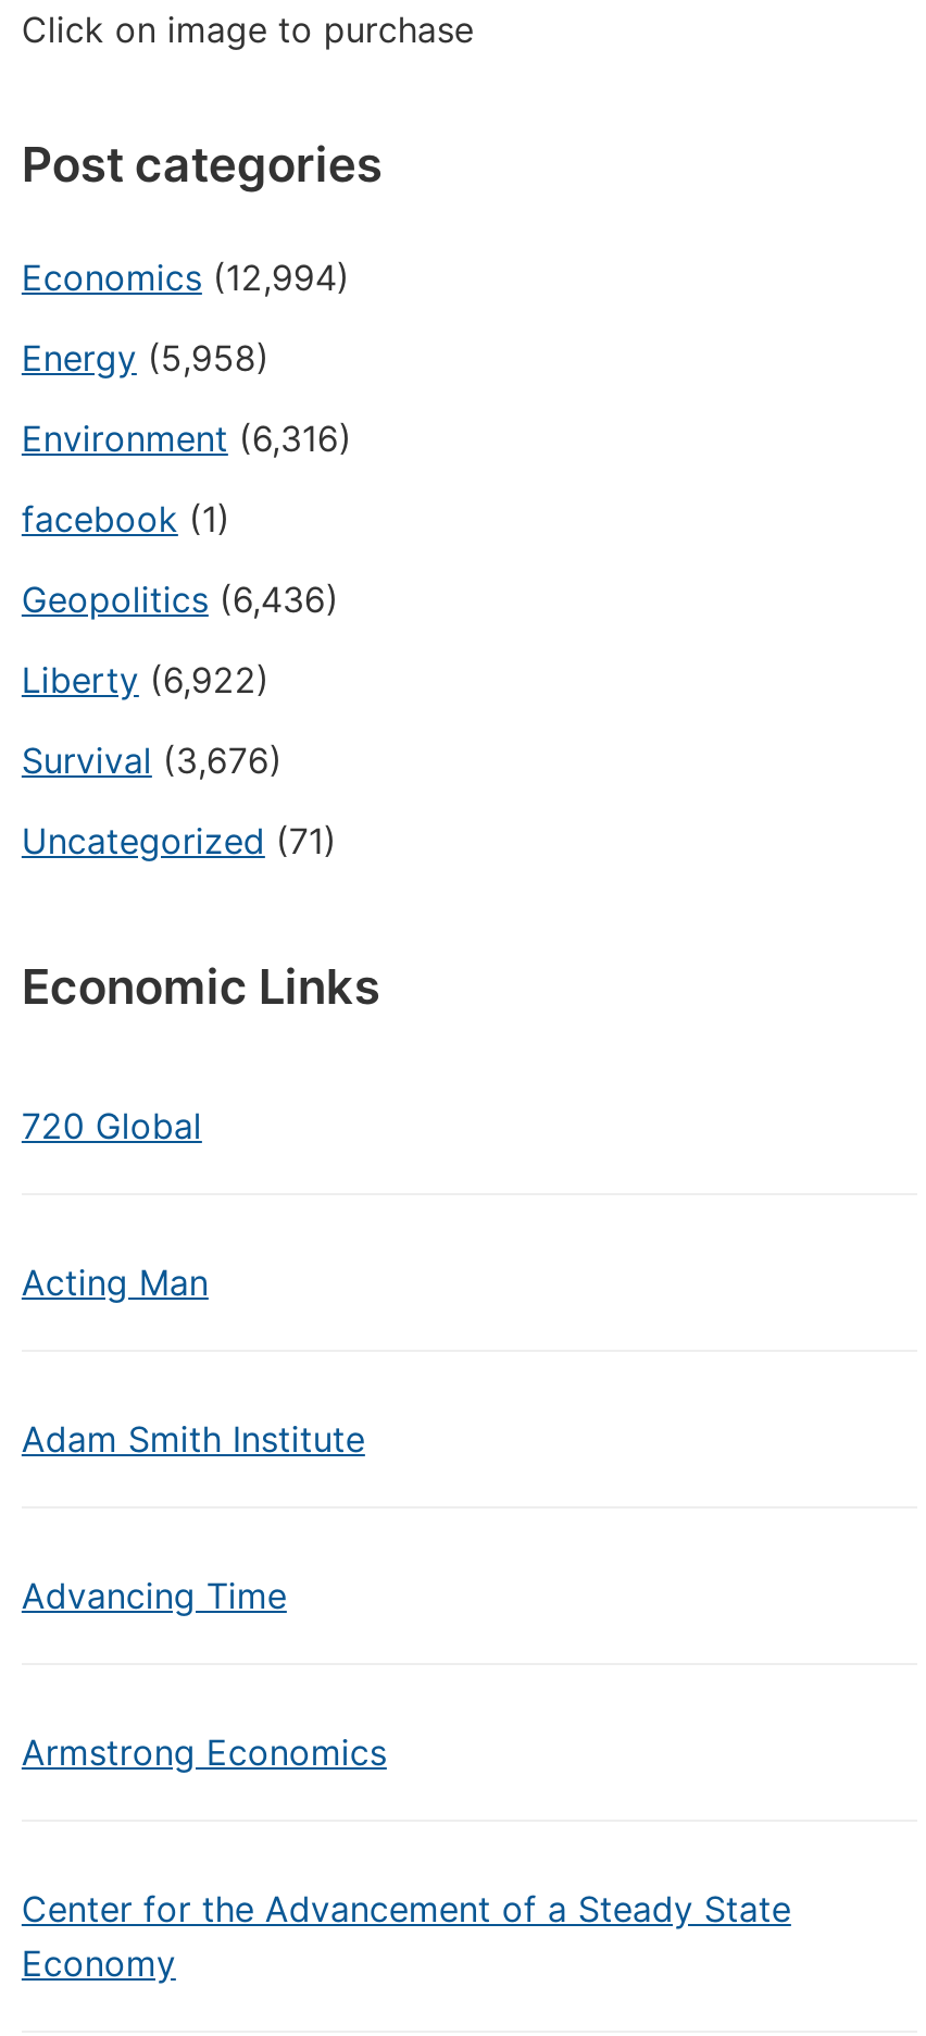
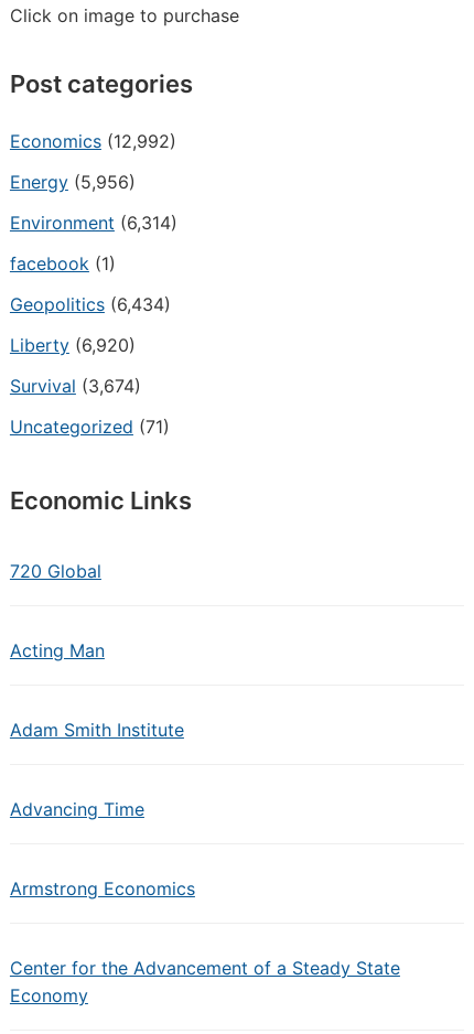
[22,257,350,300] Economics (12,994) -> [10,130,176,152] Economics (12,992)
[22,337,269,381] Energy (5,958) -> [10,171,135,193] Energy (5,956)
[22,418,352,461] Environment (6,316) -> [10,212,177,234] Environment (6,314)
[22,579,339,622] Geopolitics (6,436) -> [10,293,171,315] Geopolitics (6,434)
[22,659,269,703] Liberty (6,922) -> [10,334,135,356] Liberty (6,920)
[22,740,282,783] Survival (3,676) -> [10,375,141,397] Survival (3,674)

